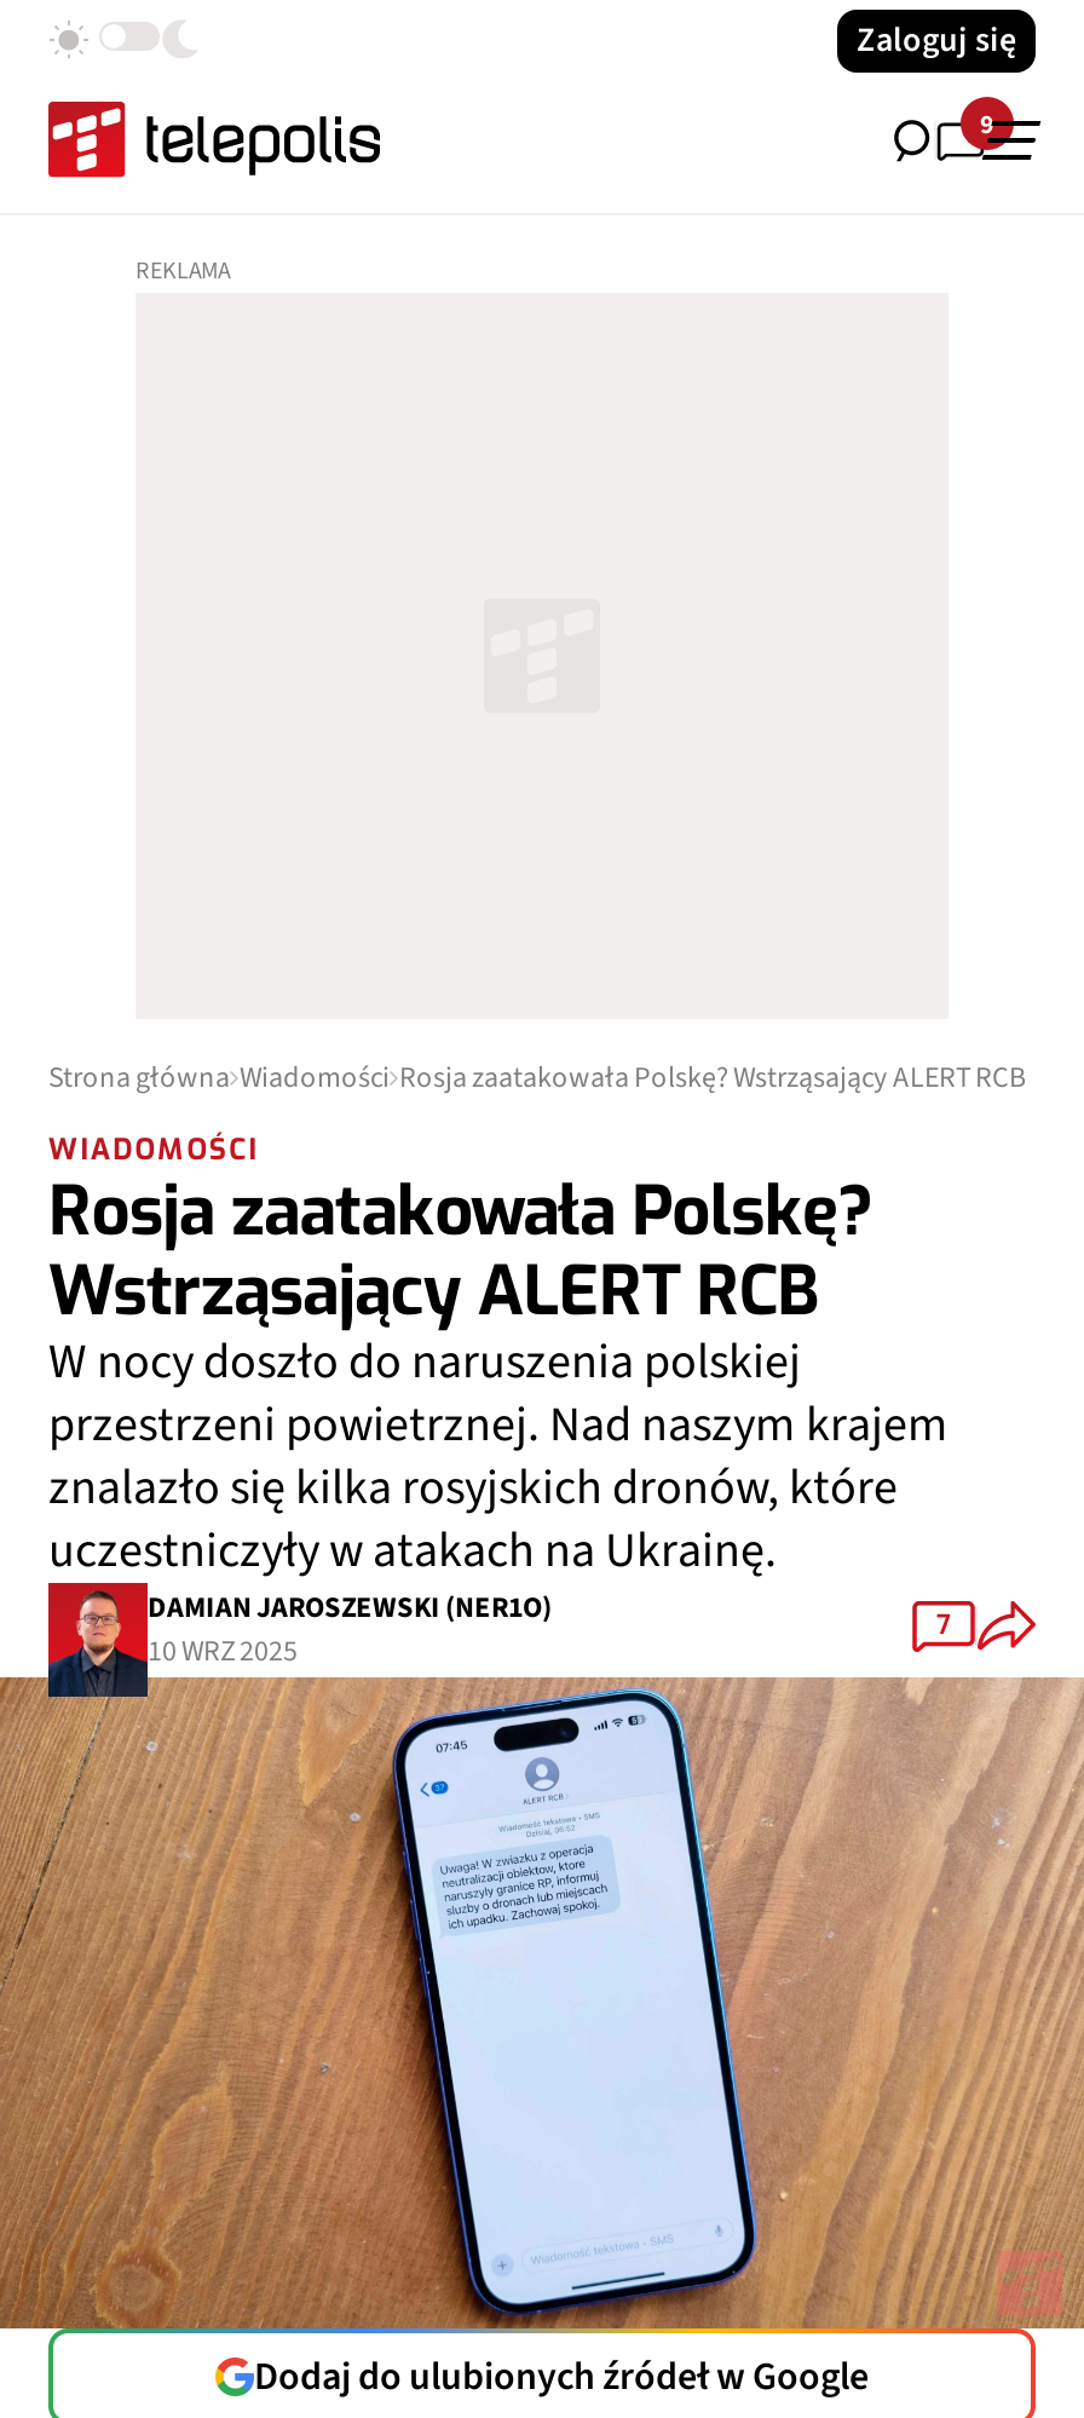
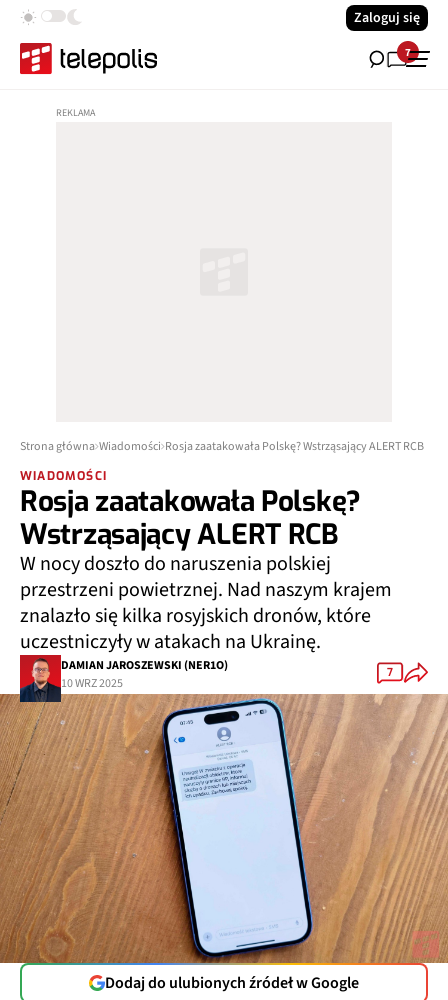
[980,105,994,142] 9 -> [405,44,411,59] 7

